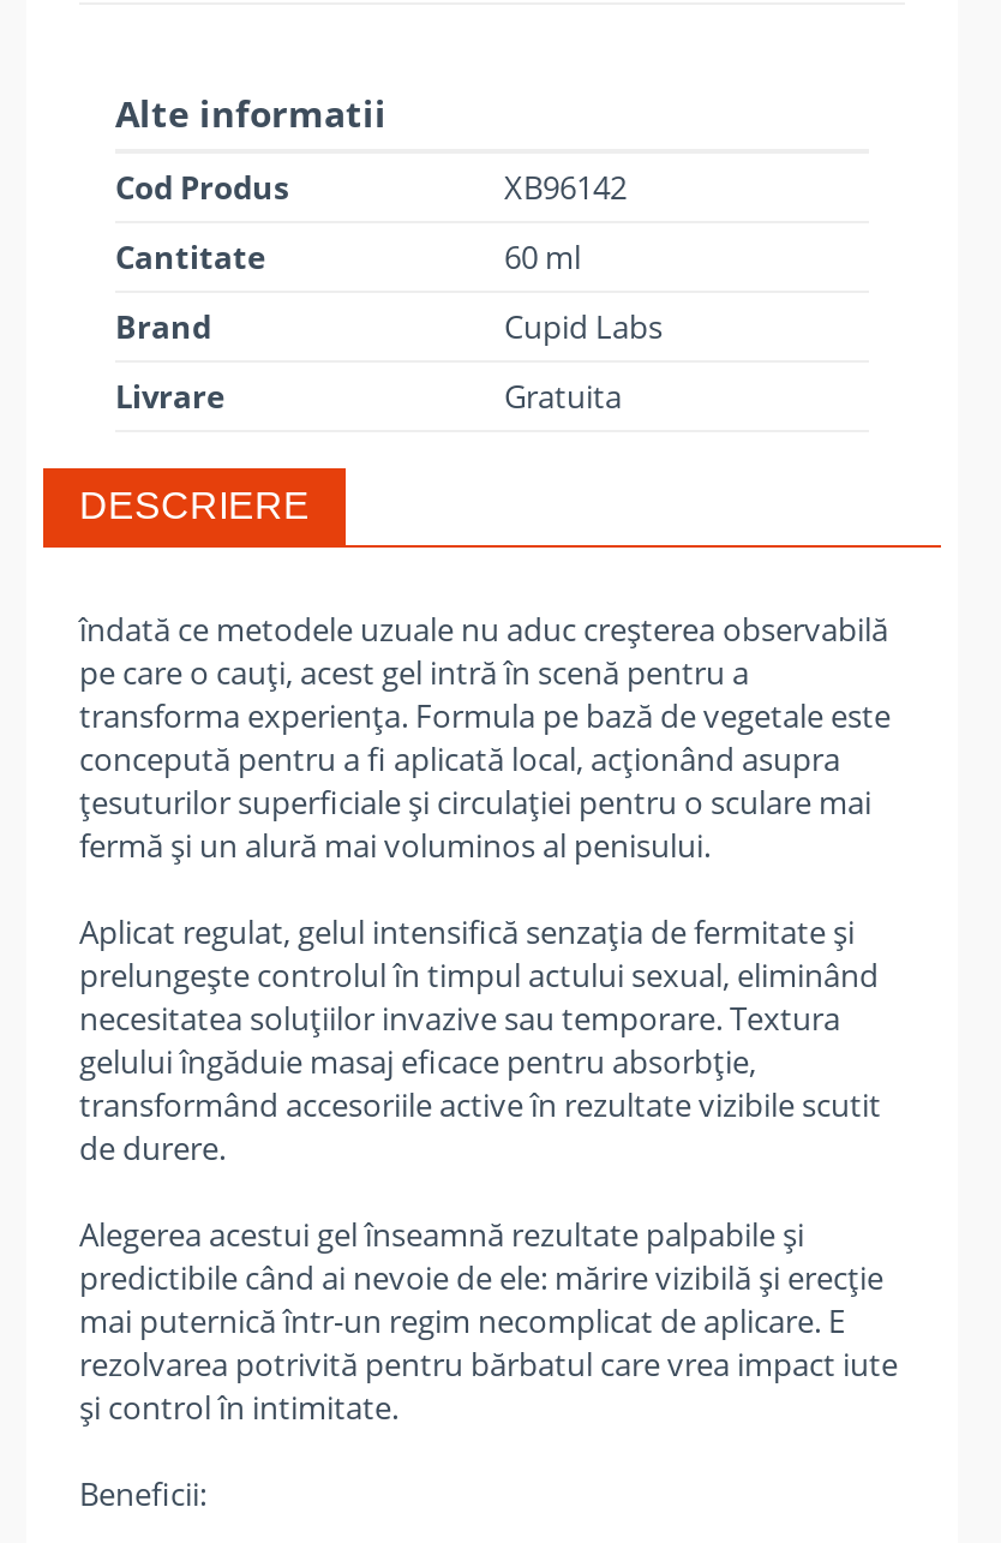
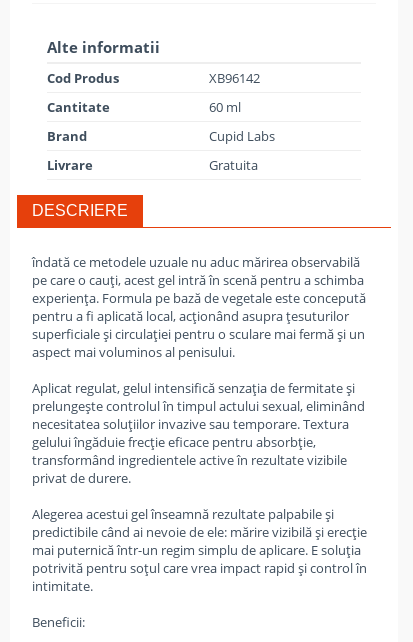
[79,608,891,867] îndată ce metodele uzuale nu aduc creșterea observabilă | pe care o cauți, acest gel intră în scenă pentru a | transforma experiența. Formula pe bază de vegetale este | concepută pentru a fi aplicată local, acționând asupra | țesuturilor superficiale și circulației pentru o sculare mai | fermă și un alură mai voluminos al penisului. -> [32,253,366,361] îndată ce metodele uzuale nu aduc mărirea observabilă | pe care o cauți, acest gel intră în scenă pentru a schimba | experiența. Formula pe bază de vegetale este concepută | pentru a fi aplicată local, acționând asupra țesuturilor | superficiale și circulației pentru o sculare mai fermă și un | aspect mai voluminos al penisului.
[79,1040,881,1170] gelului îngăduie masaj eficace pentru absorbție, | transformând accesoriile active în rezultate vizibile scutit | de durere. -> [32,433,347,487] gelului îngăduie frecție eficace pentru absorbție, | transformând ingredientele active în rezultate vizibile | privat de durere.
[79,1299,898,1429] mai puternică într-un regim necomplicat de aplicare. E | rezolvarea potrivită pentru bărbatul care vrea impact iute | și control în intimitate. -> [32,541,367,595] mai puternică într-un regim simplu de aplicare. E soluția | potrivită pentru soțul care vrea impact rapid și control în | intimitate.

